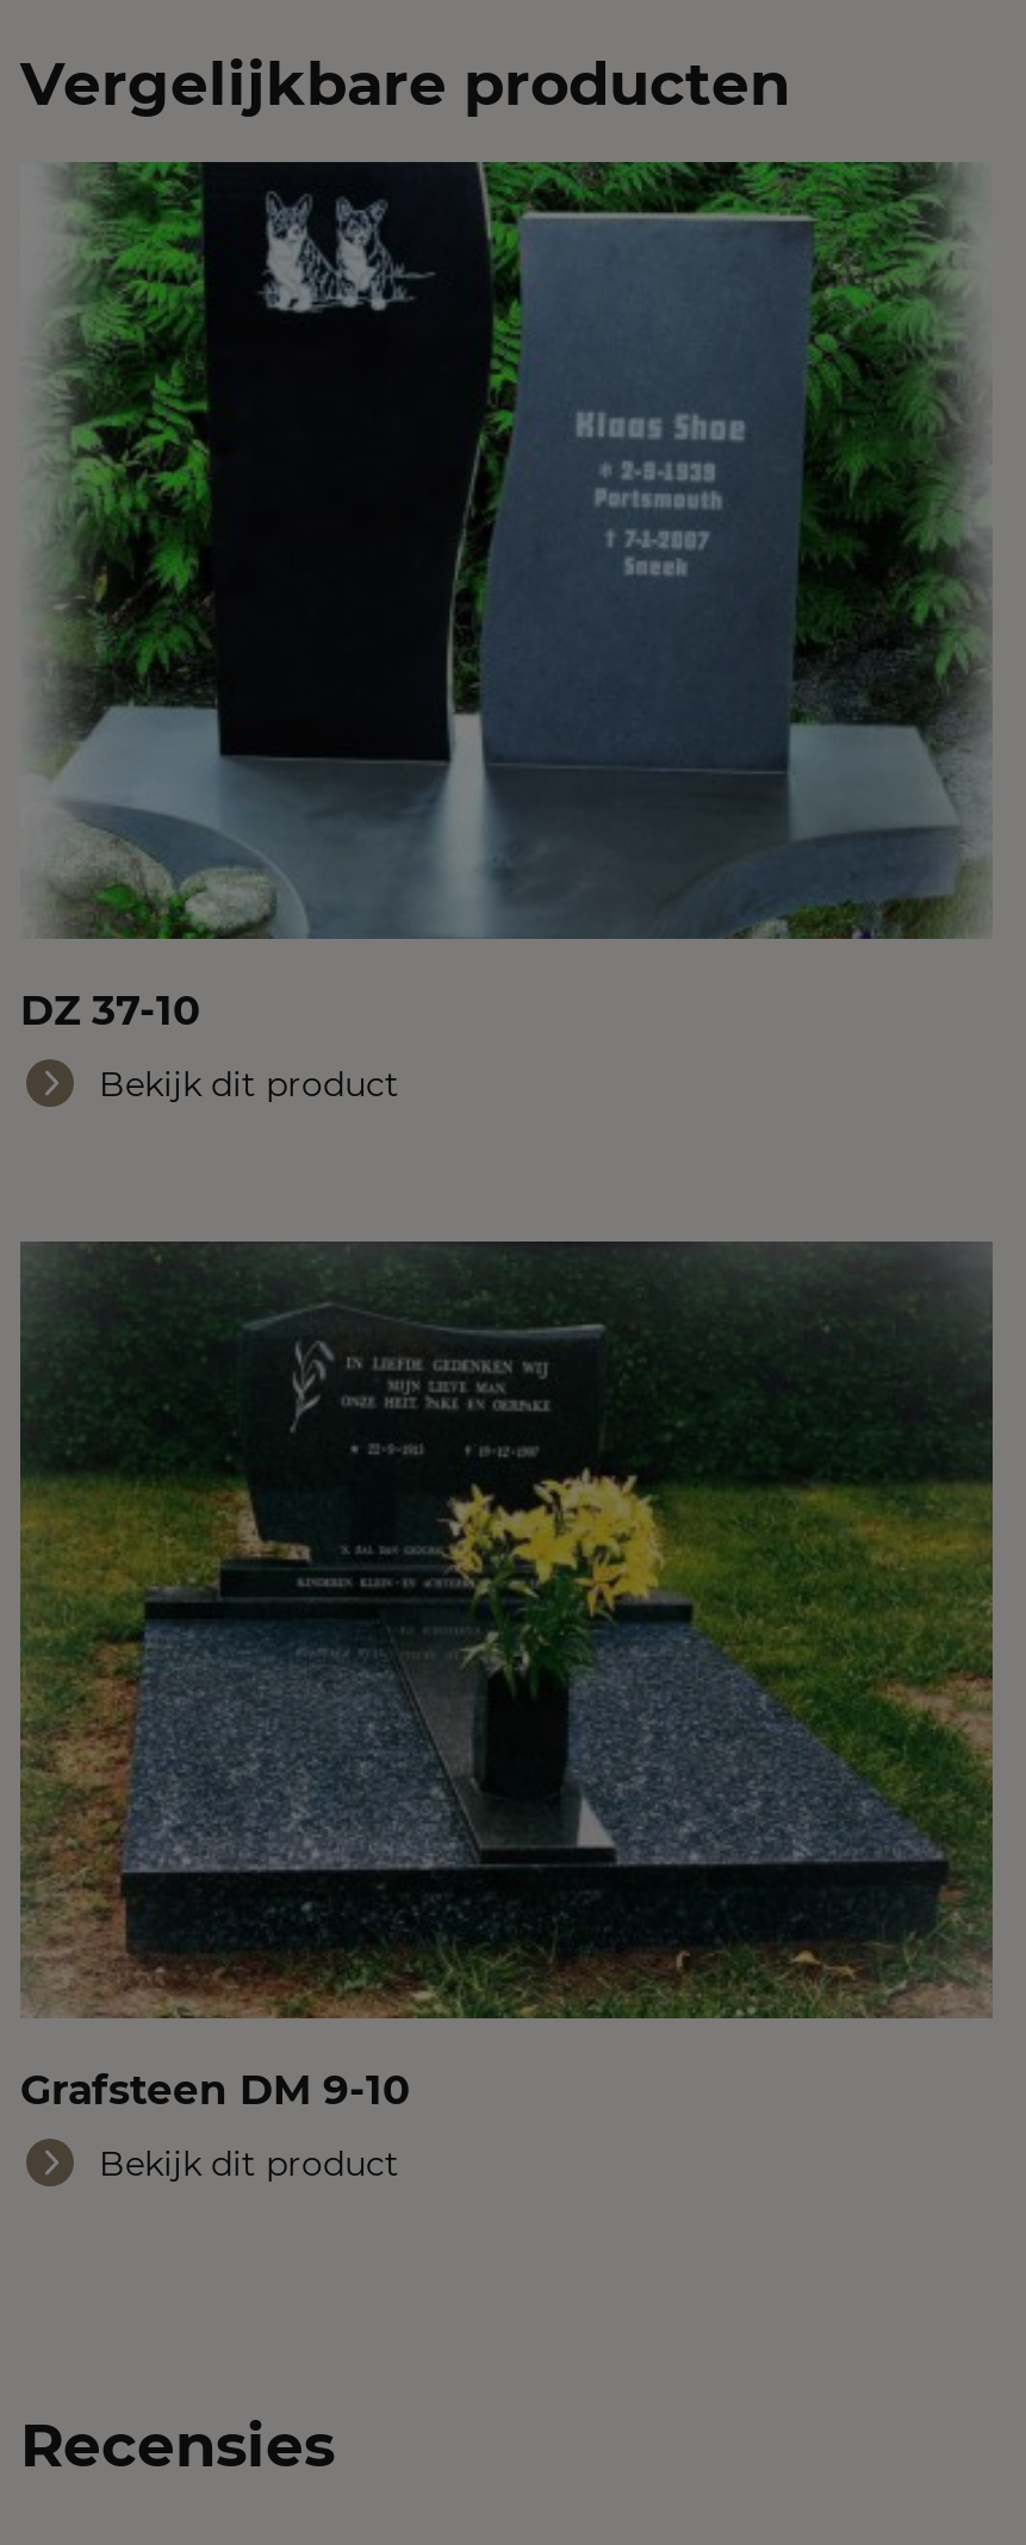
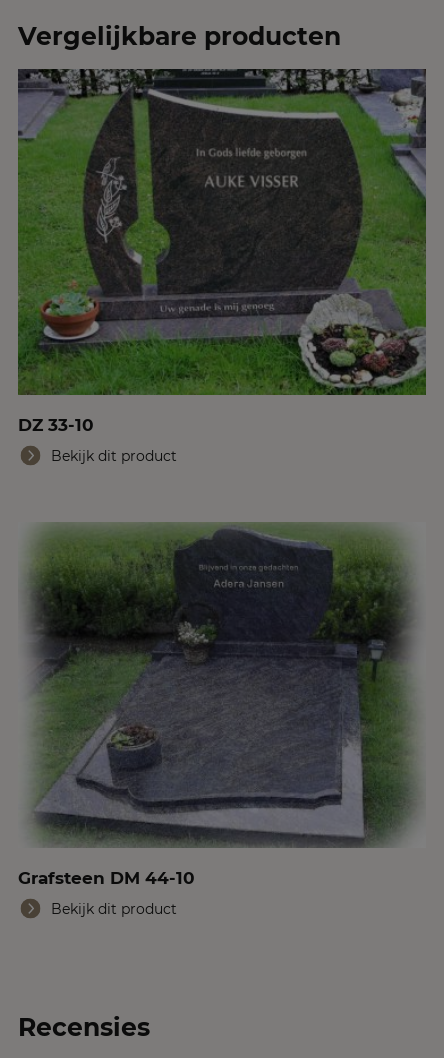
[20,160,993,1034] [image] | DZ 37-10 -> [17,68,427,435] [image] | DZ 33-10
[18,1239,995,2114] [image] | Grafsteen DM 9-10 -> [18,522,426,888] [image] | Grafsteen DM 44-10

